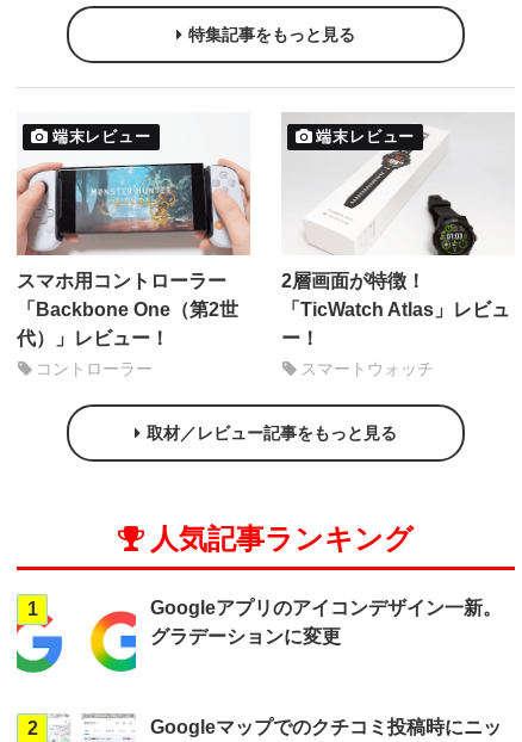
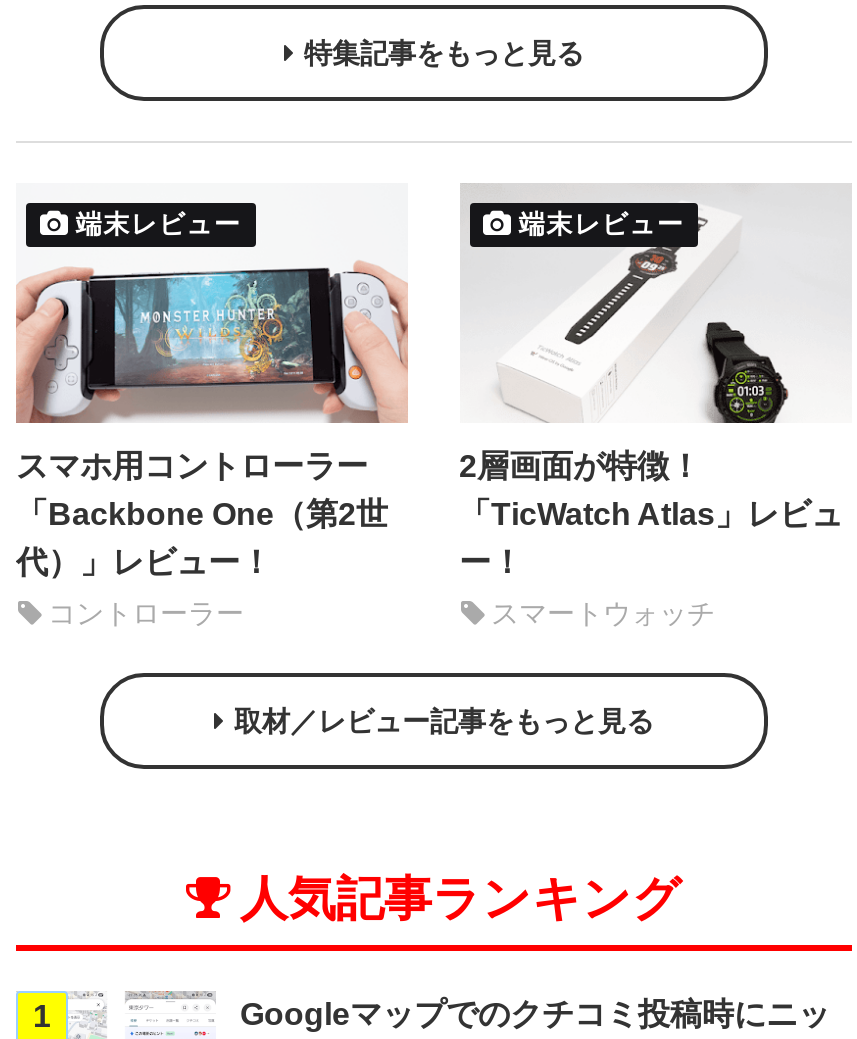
[89,598,502,673] [image] | Googleアプリのアイコンデザイン一新。 | グラデーションに変更 -> none
[15,606,69,738] [image] | 2 -> none

